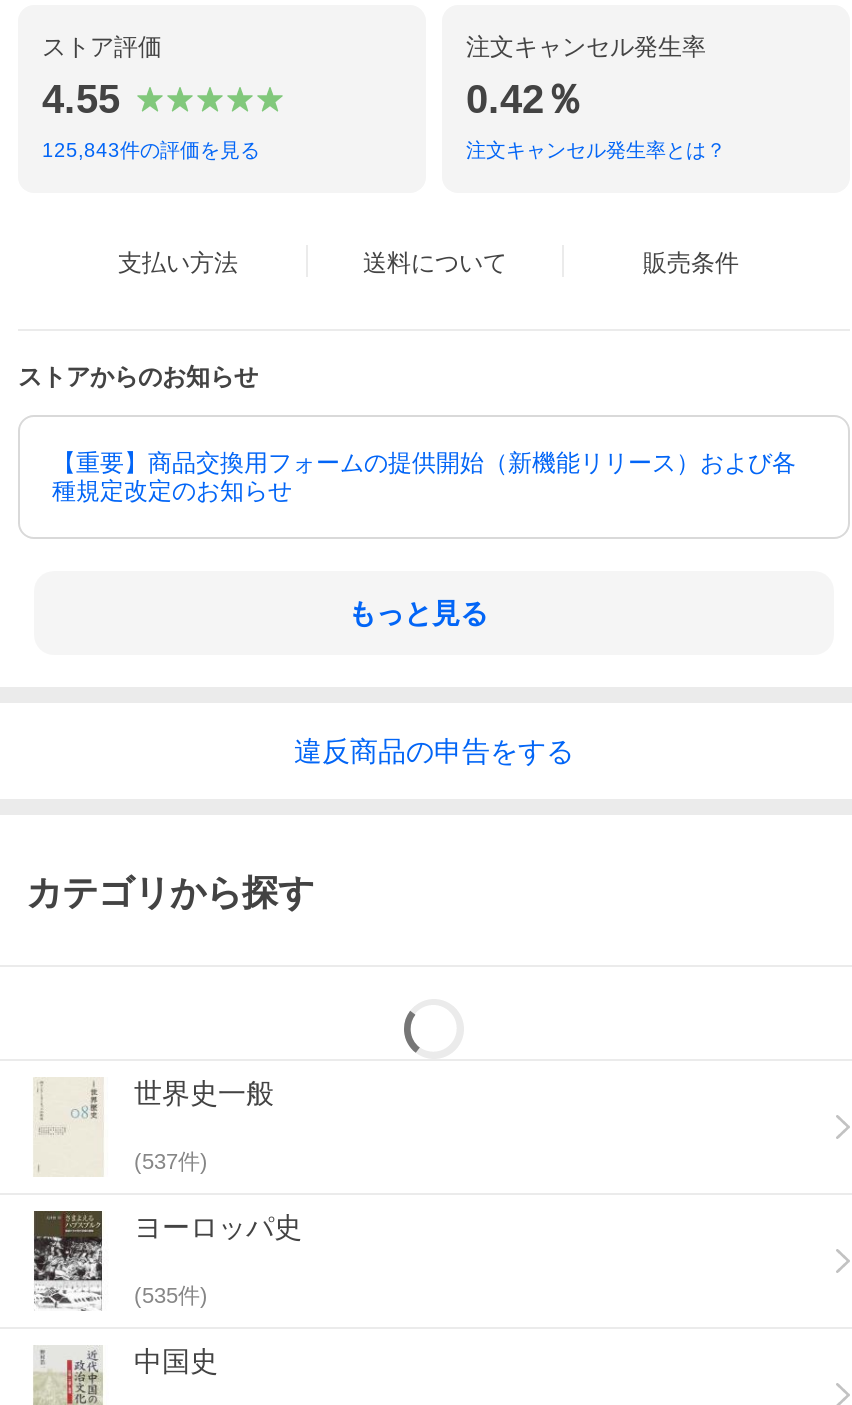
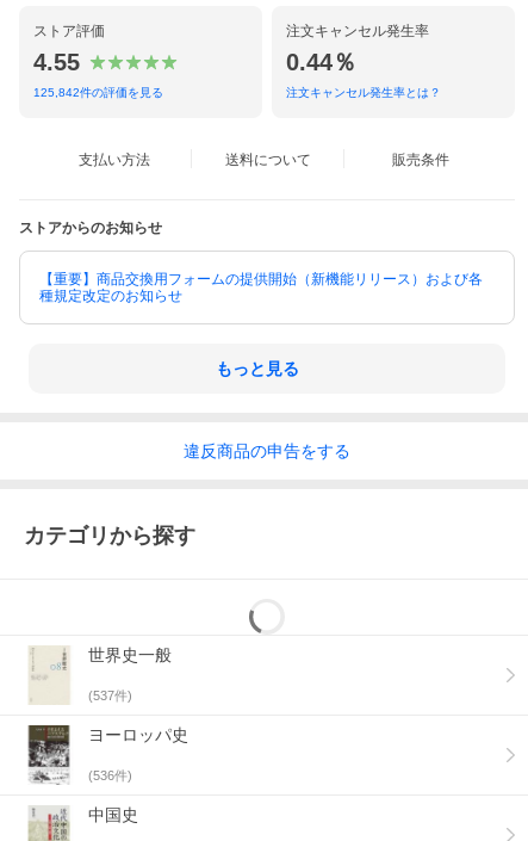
[466,78,584,122] 0.42％ -> [286,49,356,76] 0.44％
[42,140,260,162] 125,843件の評価を見る -> [33,86,163,99] 125,842件の評価を見る
[134,1282,208,1306] (535件) -> [88,768,132,782] (536件)

